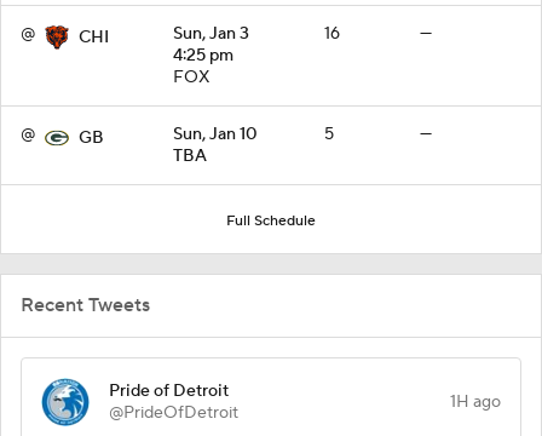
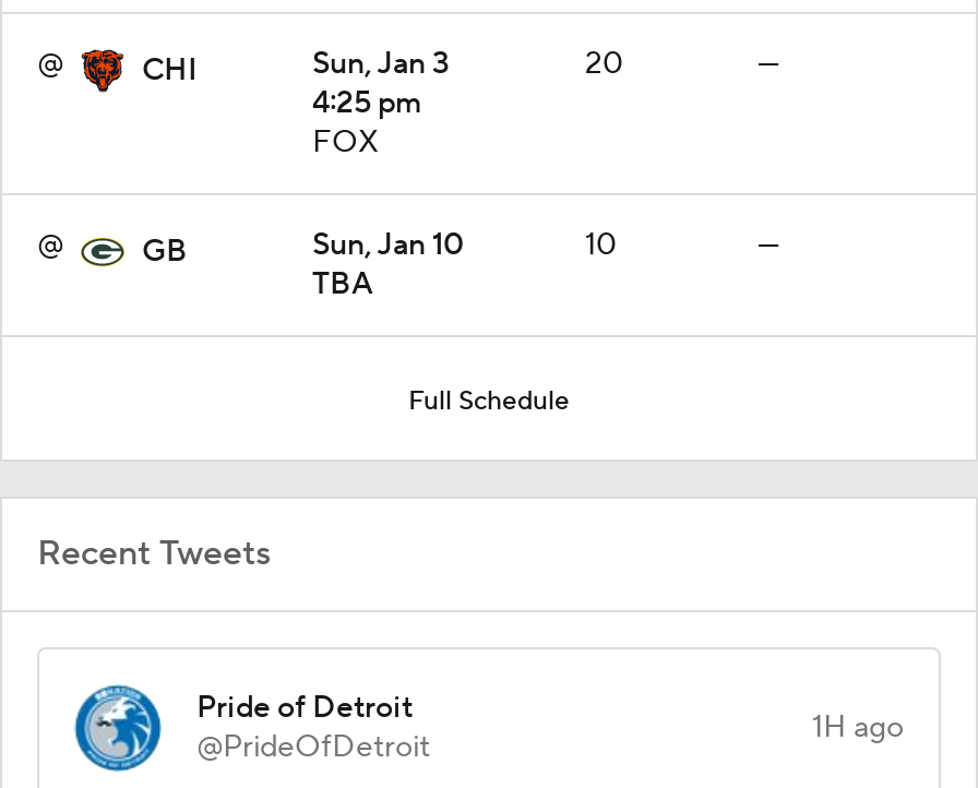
[324,23,340,45] 16 -> [585,45,622,84] 20
[324,123,334,145] 5 -> [585,226,616,265] 10

